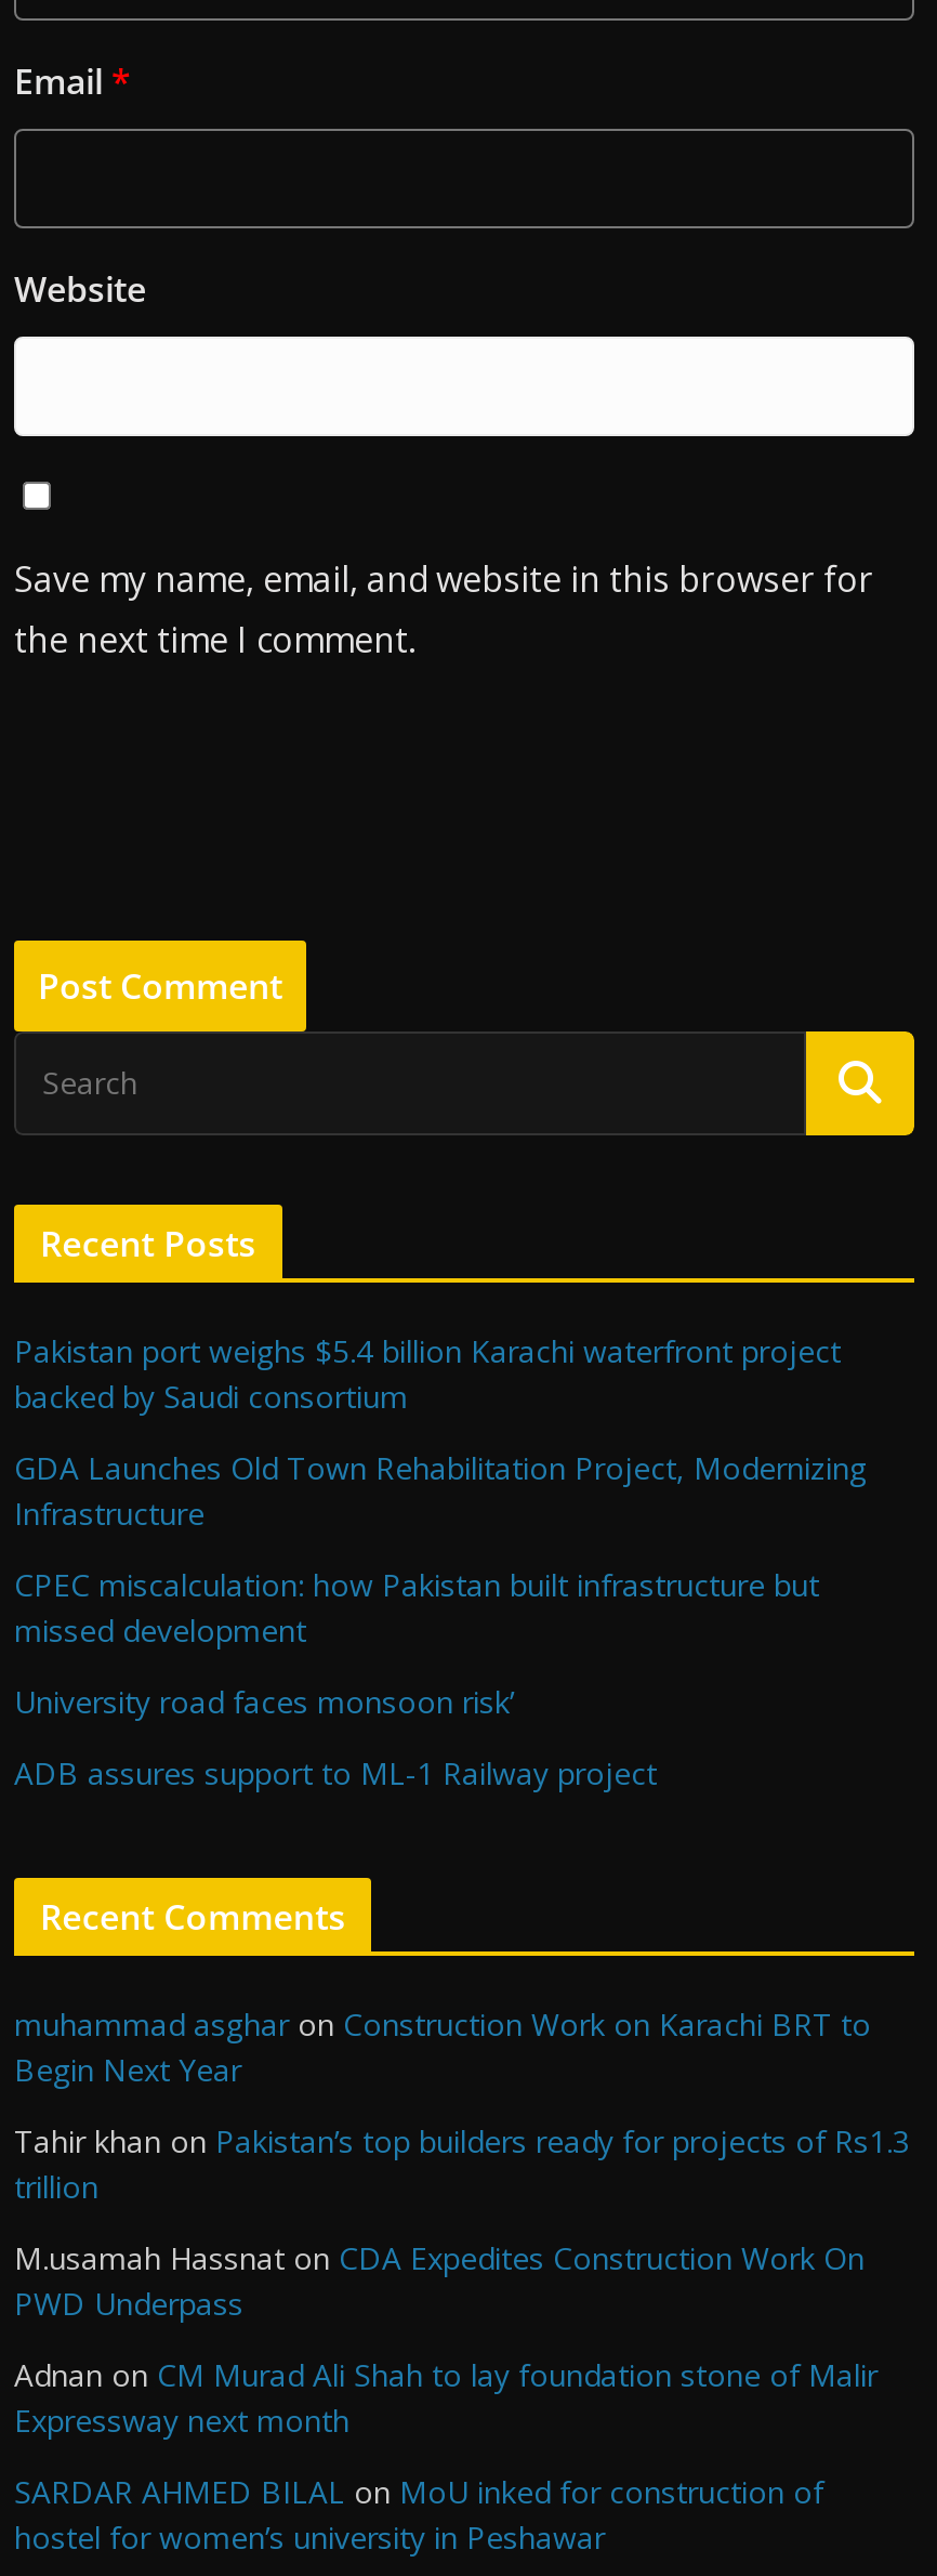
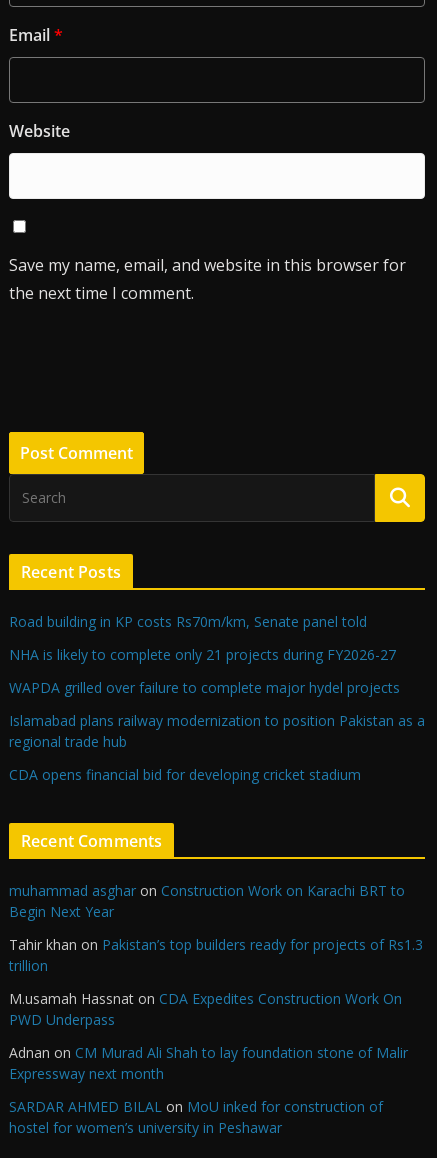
[14,1330,841,1417] Pakistan port weighs $5.4 billion Karachi waterfront project | backed by Saudi consortium -> [9,612,367,631] Road building in KP costs Rs70m/km, Senate panel told
[14,1447,867,1534] GDA Launches Old Town Rehabilitation Project, Modernizing | Infrastructure -> [9,645,396,664] NHA is likely to complete only 21 projects during FY2026-27
[14,1564,819,1651] CPEC miscalculation: how Pakistan built infrastructure but | missed development -> [9,678,400,697] WAPDA grilled over failure to complete major hydel projects
[14,1681,514,1722] University road faces monsoon risk’ -> [9,711,425,751] Islamabad plans railway modernization to position Pakistan as a | regional trade hub
[14,1752,657,1793] ADB assures support to ML-1 Railway project -> [9,765,361,784] CDA opens financial bid for developing cricket stadium

